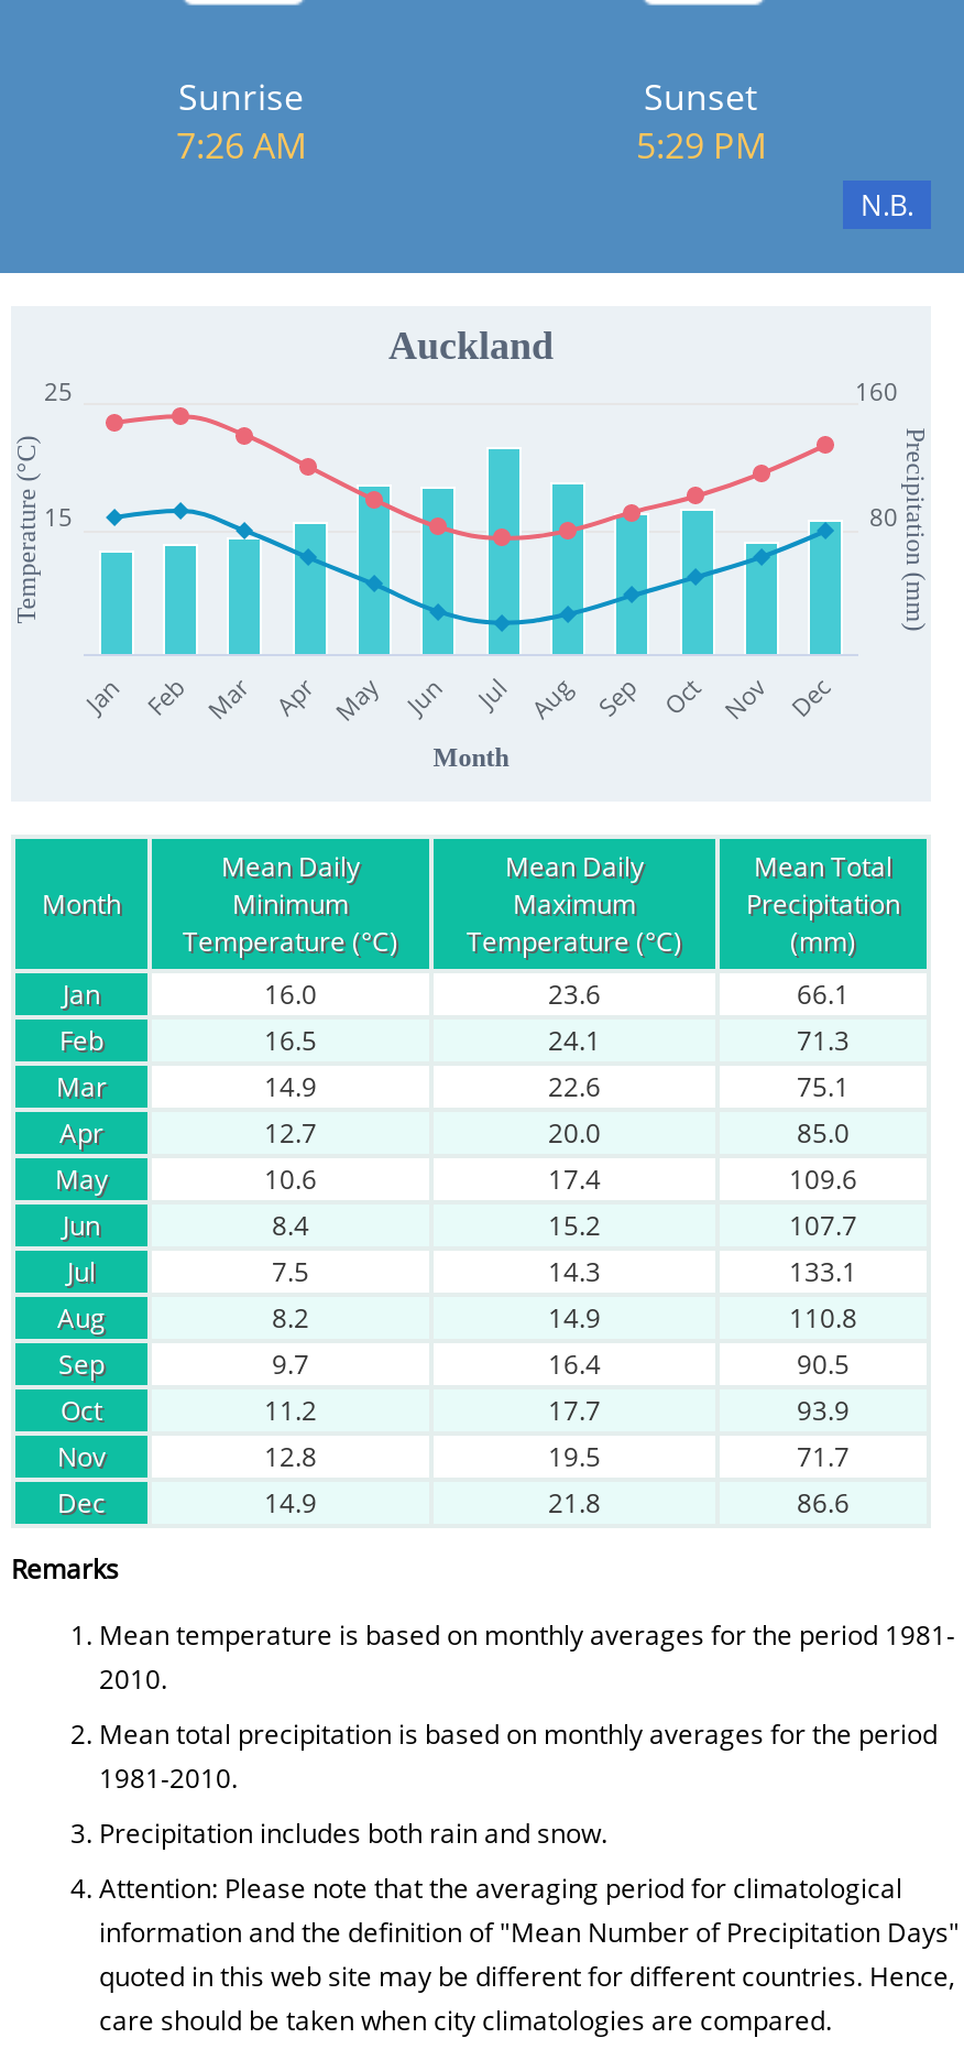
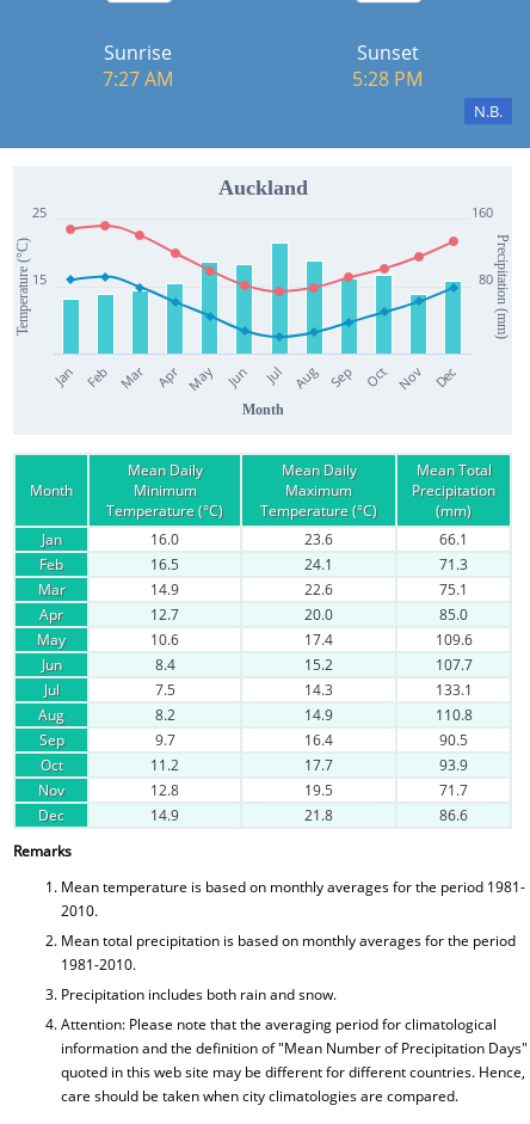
[176,120,306,169] 7:26 AM -> [103,65,173,92] 7:27 AM
[636,120,766,169] 5:29 PM -> [352,65,423,92] 5:28 PM

